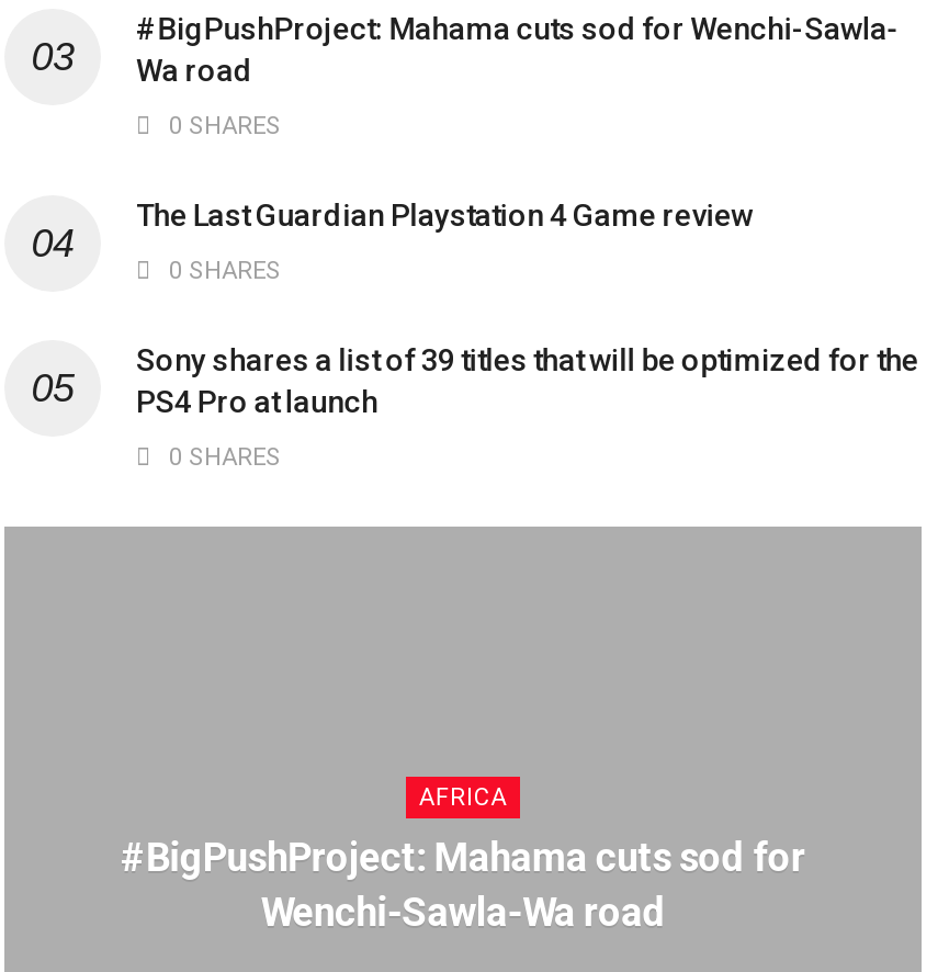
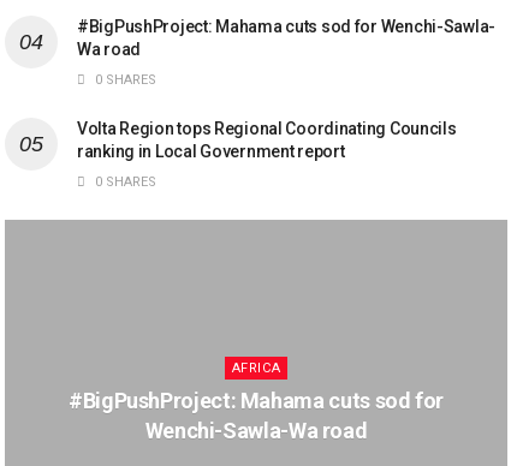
[136,197,919,419] The Last Guardian Playstation 4 Game review | 0 SHARES | Sony shares a list of 39 titles that will be optimized for the | PS4 Pro at launch -> [77,119,456,161] Volta Region tops Regional Coordinating Councils | ranking in Local Government report

